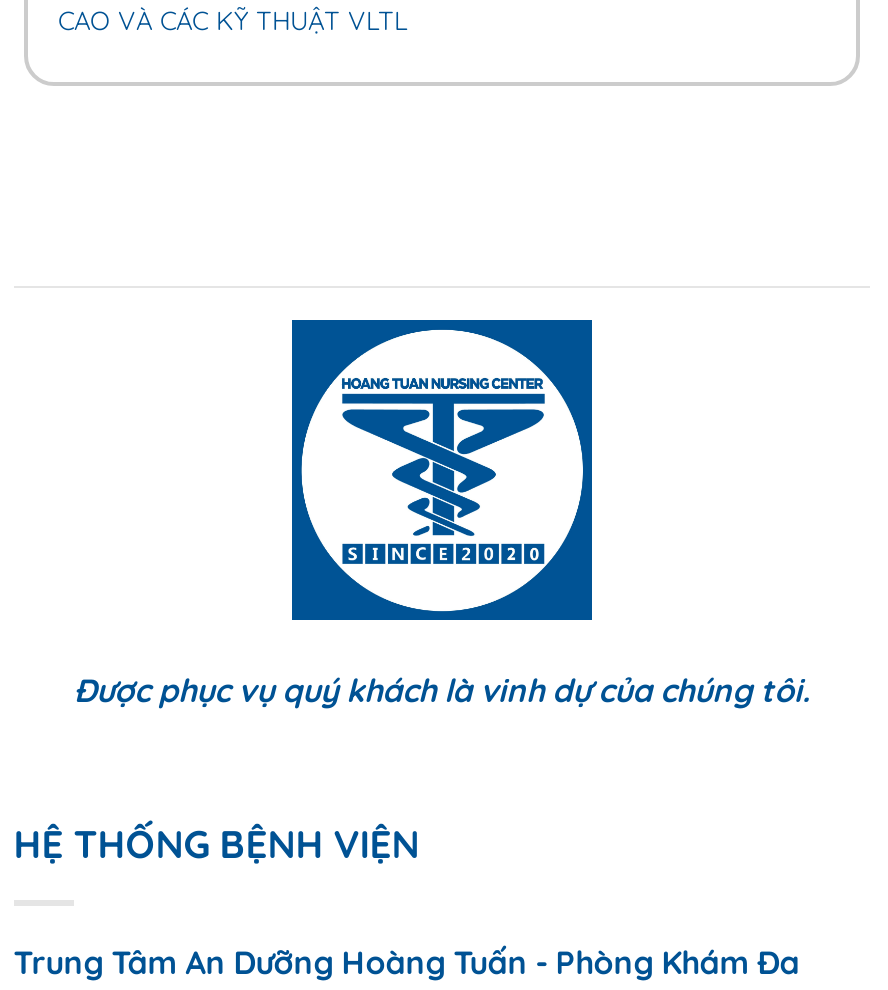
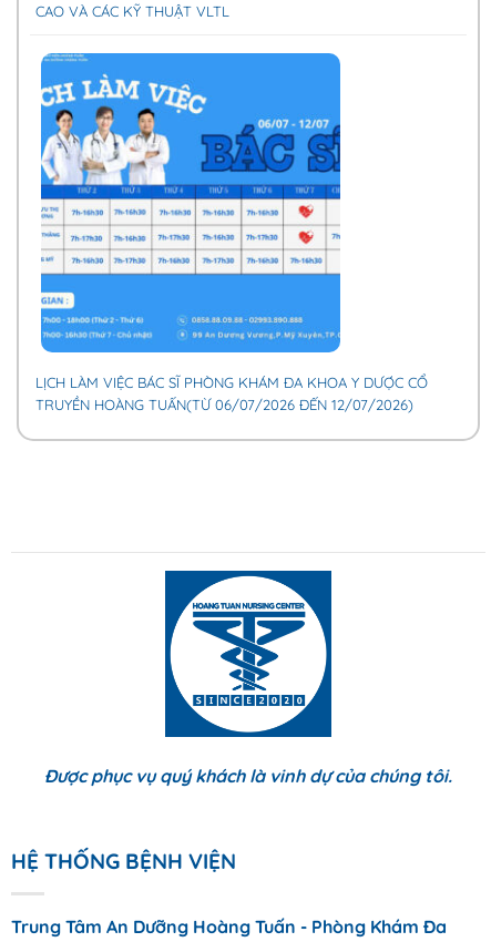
none -> [35,52,428,413] [image] | LỊCH LÀM VIỆC BÁC SĨ PHÒNG KHÁM ĐA KHOA Y DƯỢC CỔ | TRUYỀN HOÀNG TUẤN(TỪ 06/07/2026 ĐẾN 12/07/2026)

